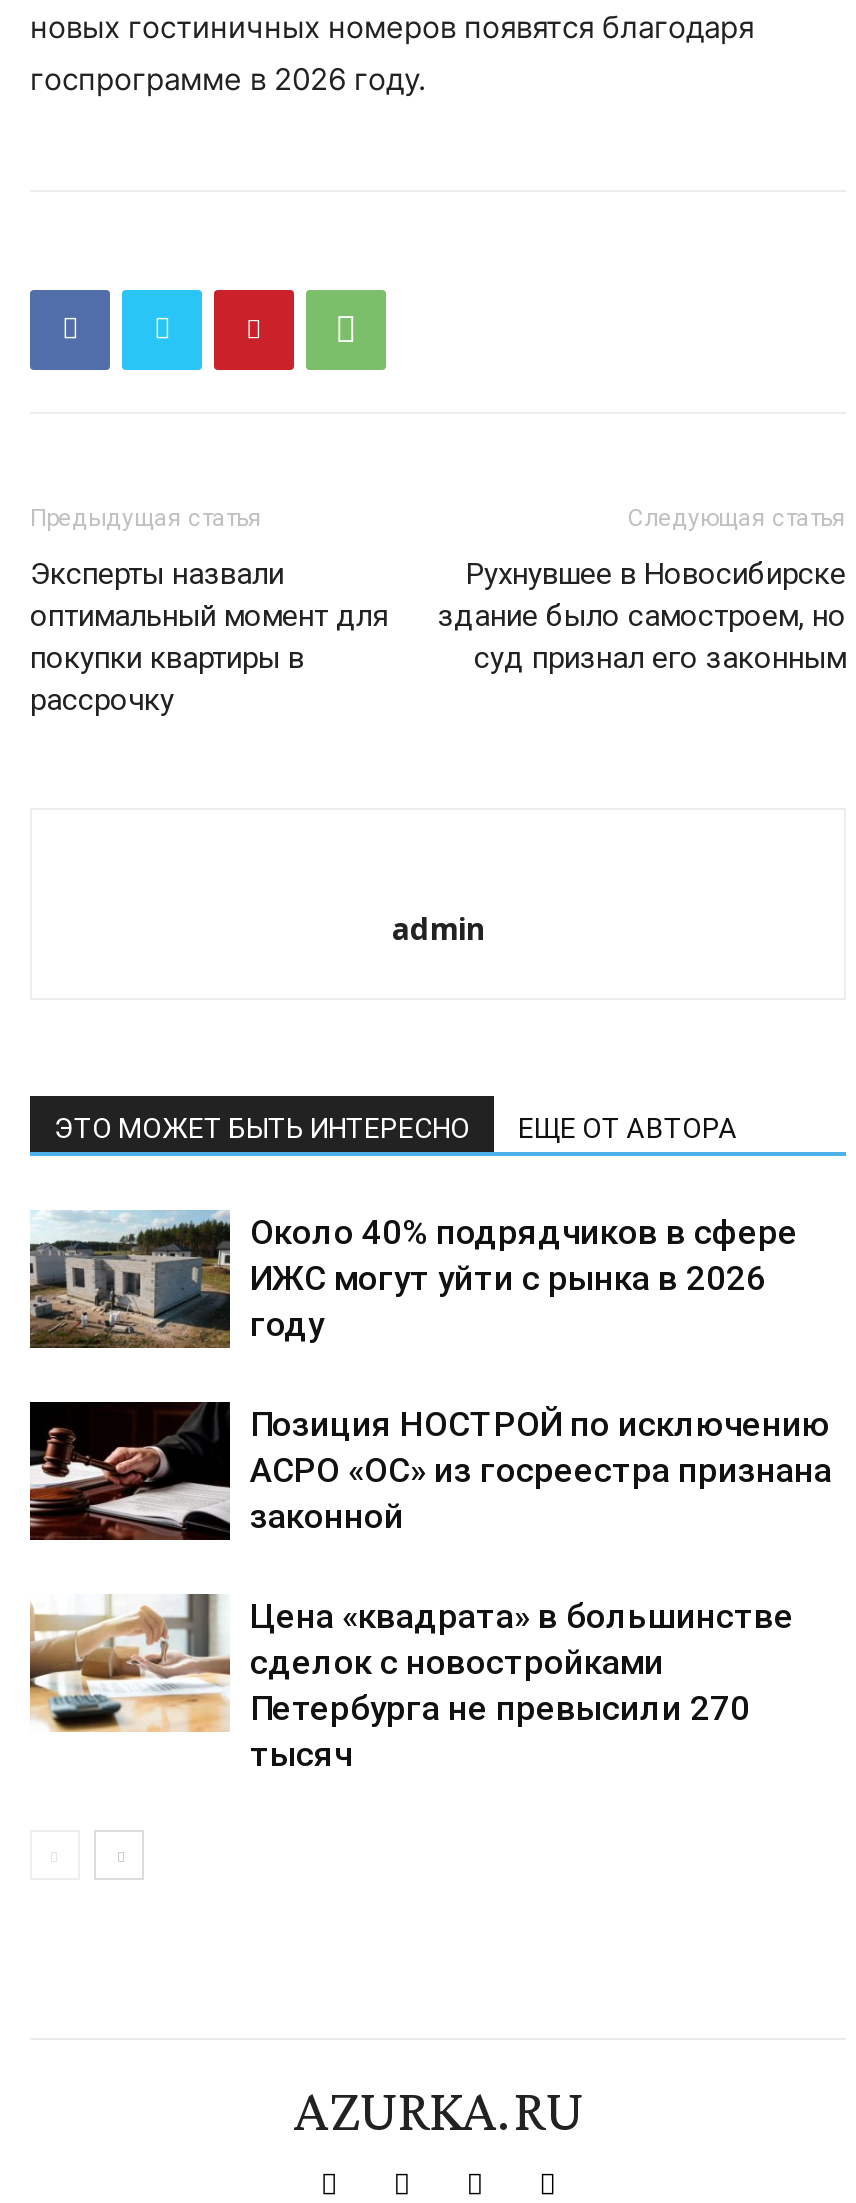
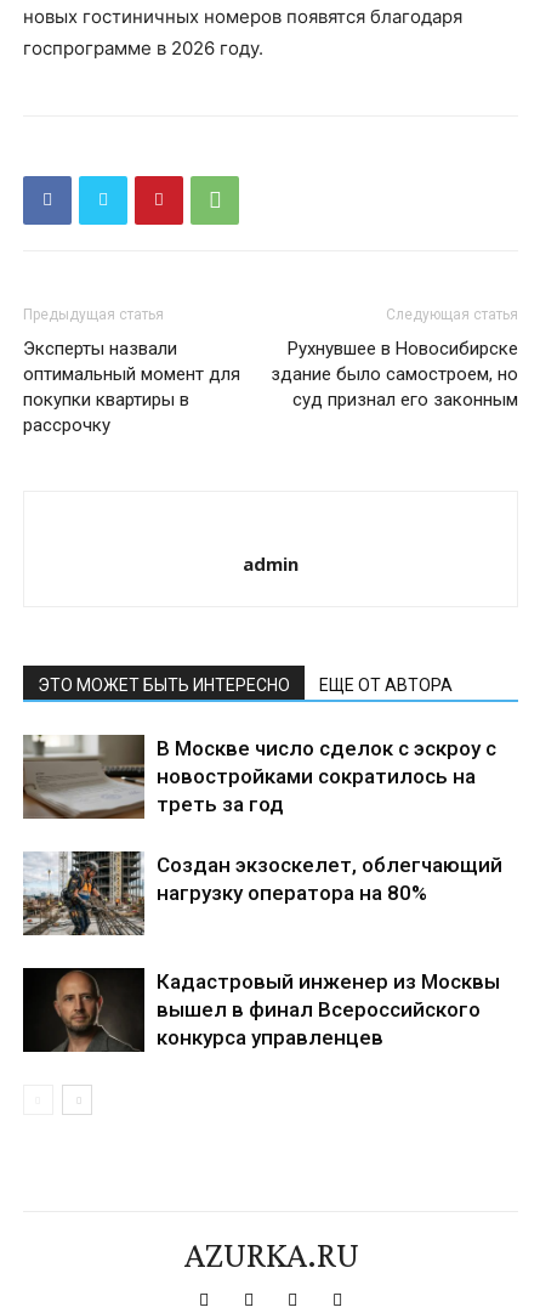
[32,1210,798,1348] [image] | Около 40% подрядчиков в сфере | ИЖС могут уйти с рынка в 2026 | году -> [23,734,496,819] [image] | В Москве число сделок с эскроу с | новостройками сократилось на | треть за год
[28,1400,832,1542] [image] | Позиция НОСТРОЙ по исключению | АСРО «ОС» из госреестра признана | законной -> [23,850,502,936] [image] | Создан экзоскелет, облегчающий | нагрузку оператора на 80%
[28,1592,794,1774] [image] | Цена «квадрата» в большинстве | сделок с новостройками | Петербурга не превысили 270 | тысяч -> [22,967,500,1053] [image] | Кадастровый инженер из Москвы | вышел в финал Всероссийского | конкурса управленцев

